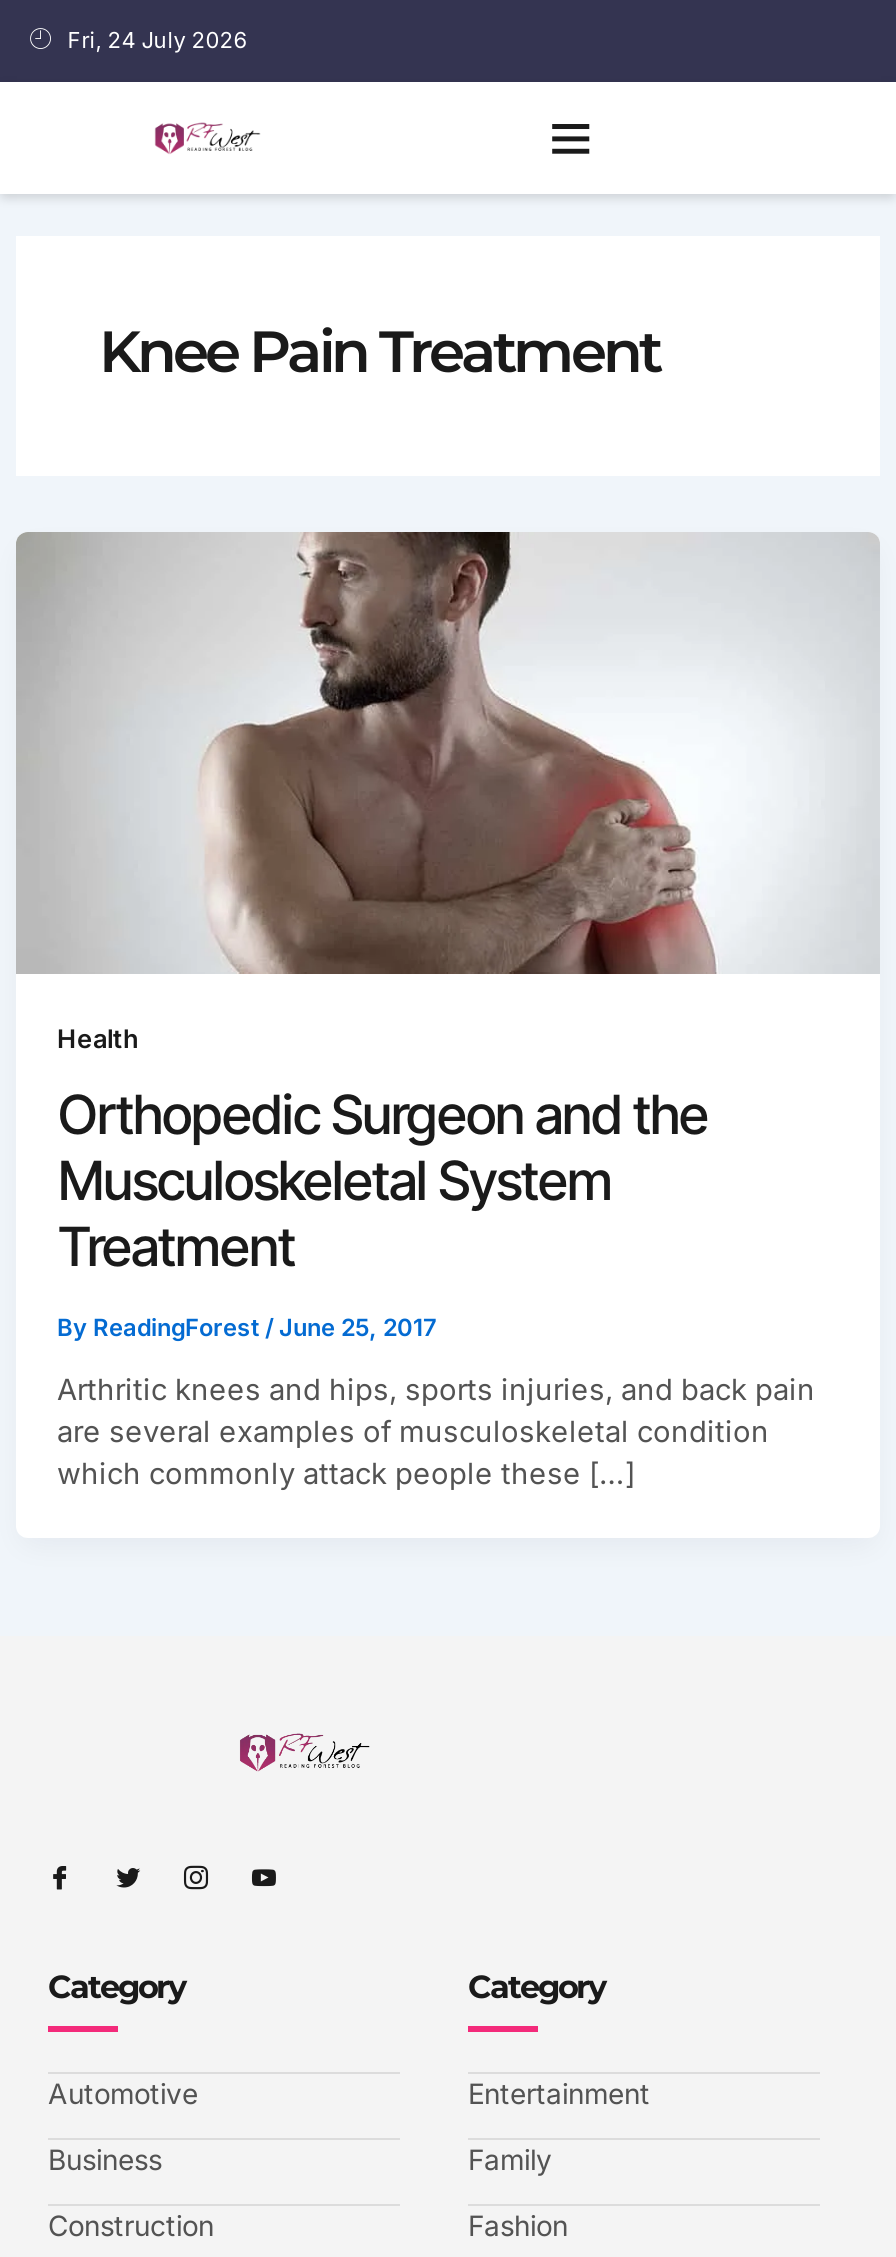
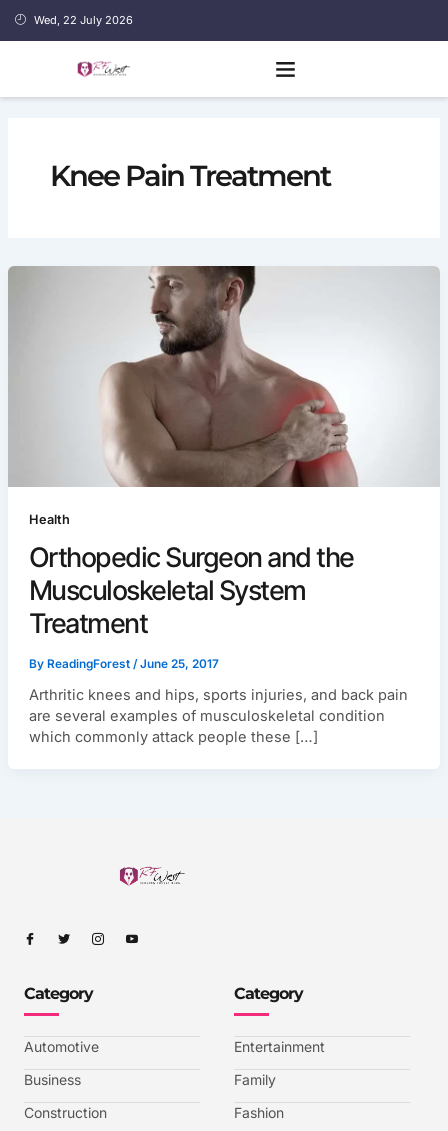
[68,26,248,54] Fri, 24 July 2026 -> [34,13,133,27] Wed, 22 July 2026

